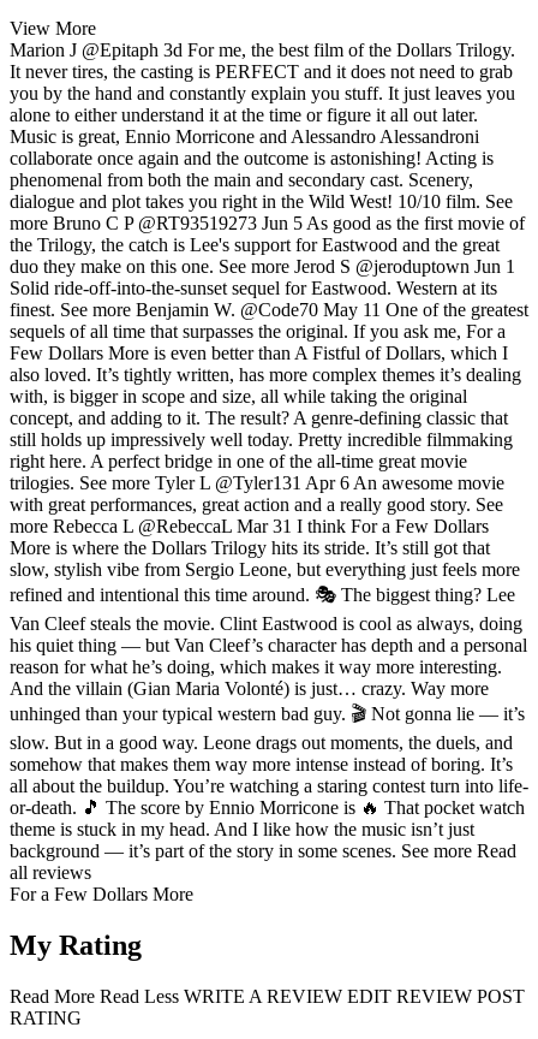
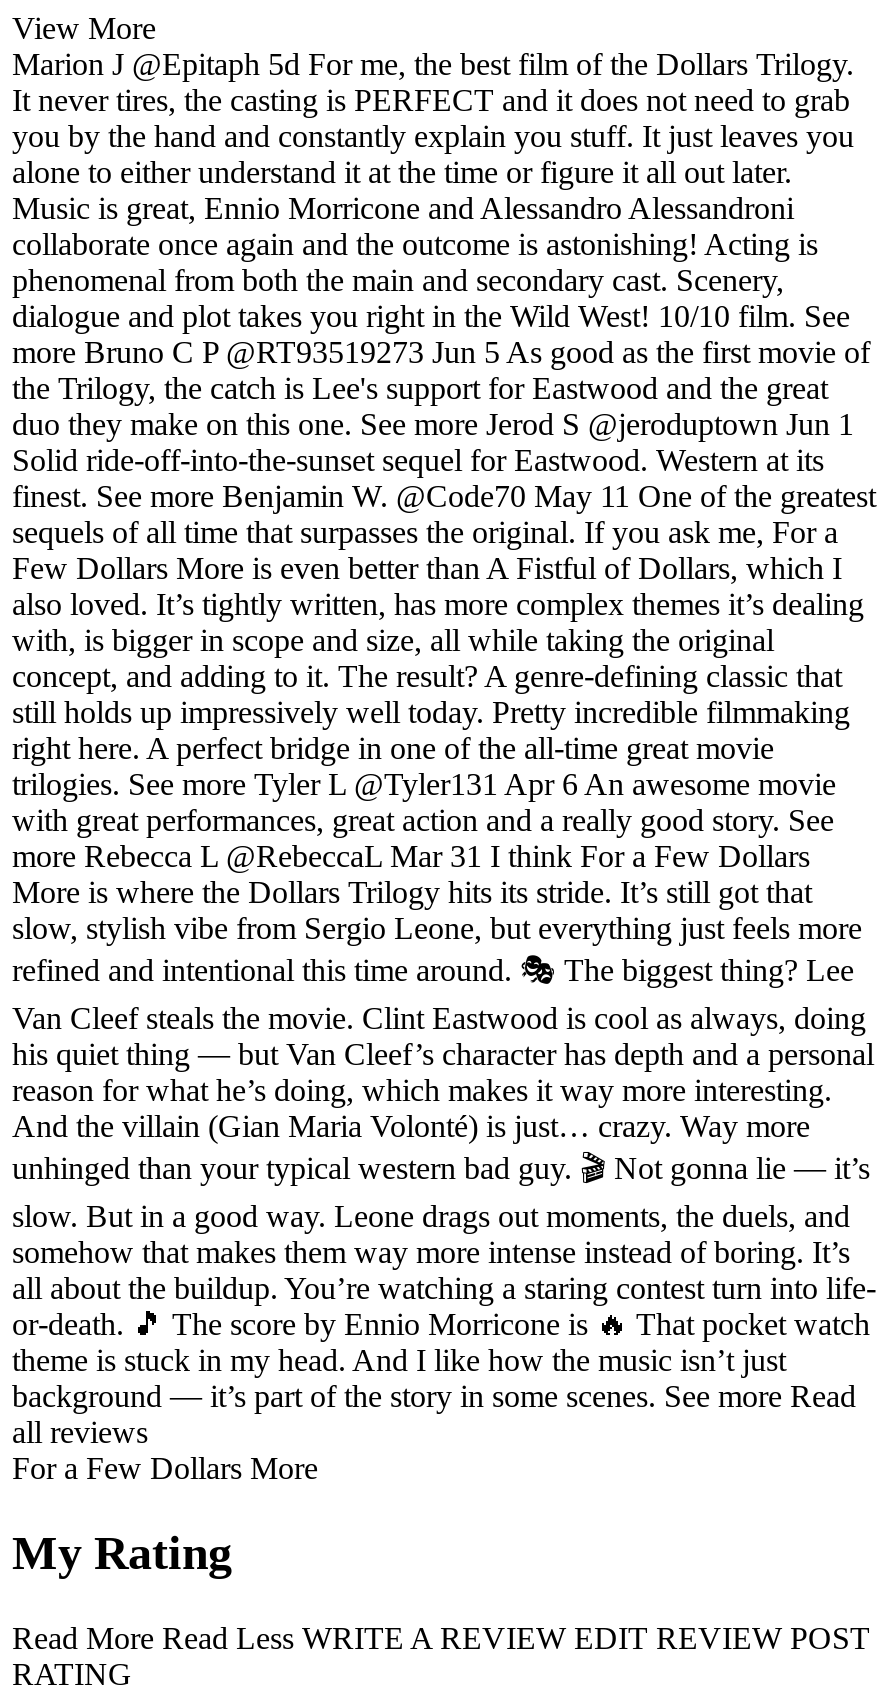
[10,39,515,60] Marion J @Epitaph 3d For me, the best film of the Dollars Trilogy. -> [12,47,854,81] Marion J @Epitaph 5d For me, the best film of the Dollars Trilogy.

